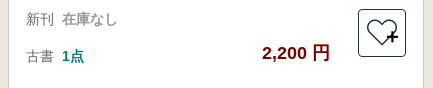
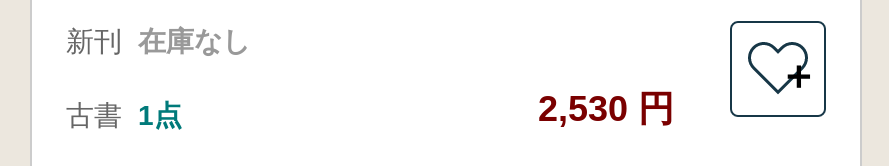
[262,43,330,63] 2,200 円 -> [538,89,674,129] 2,530 円

